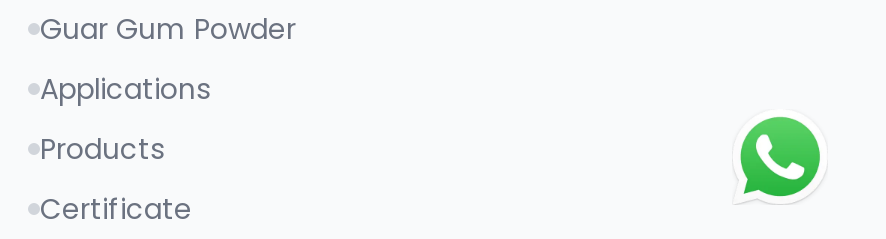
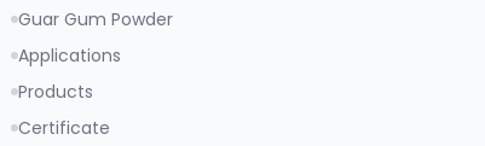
[738,115,822,199] [image] -> none

